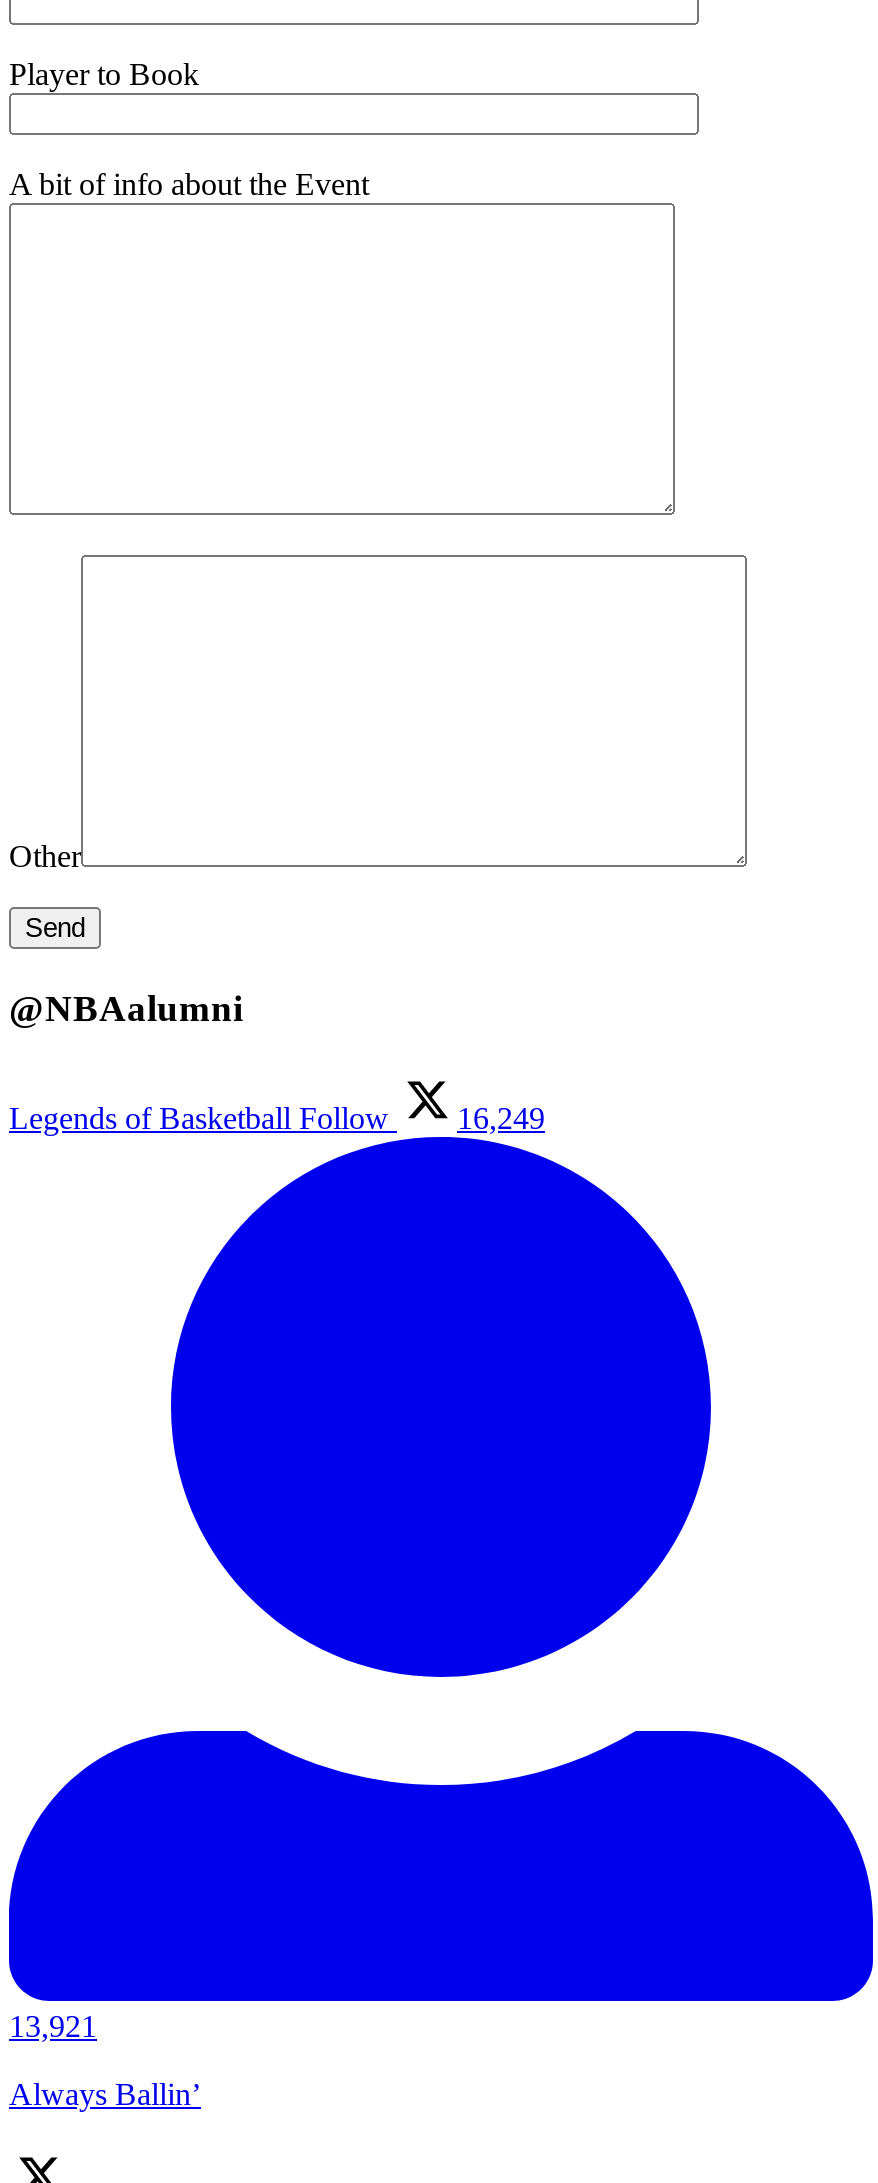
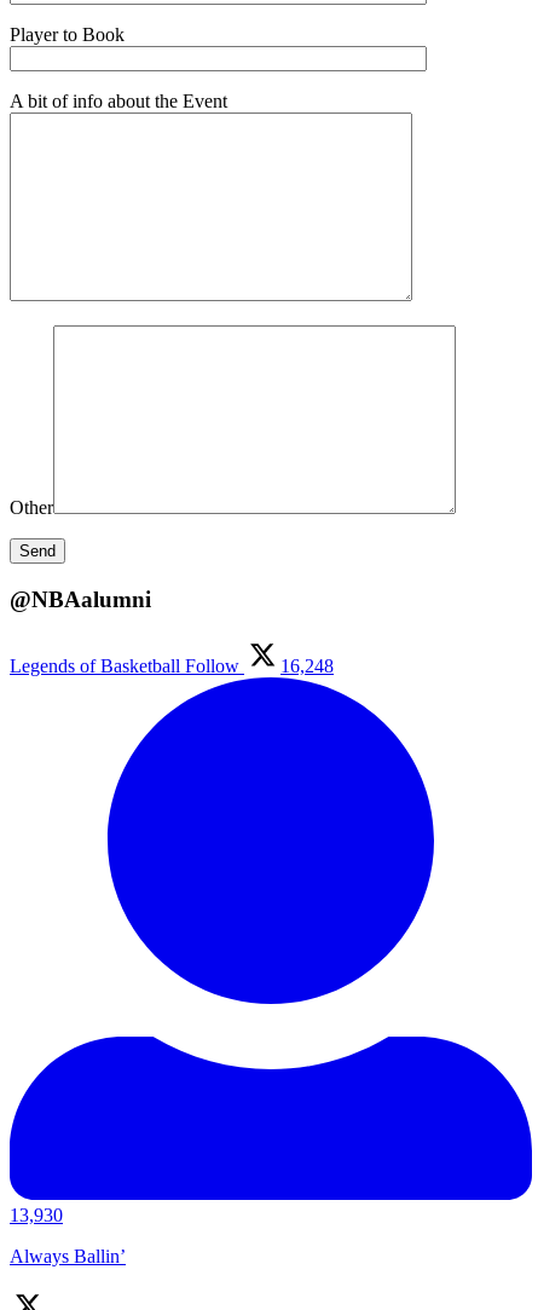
[9,1100,545,1134] Legends of Basketball Follow 16,249 -> [10,655,334,676] Legends of Basketball Follow 16,248
[9,2008,97,2042] 13,921 -> [10,1204,63,1225] 13,930

